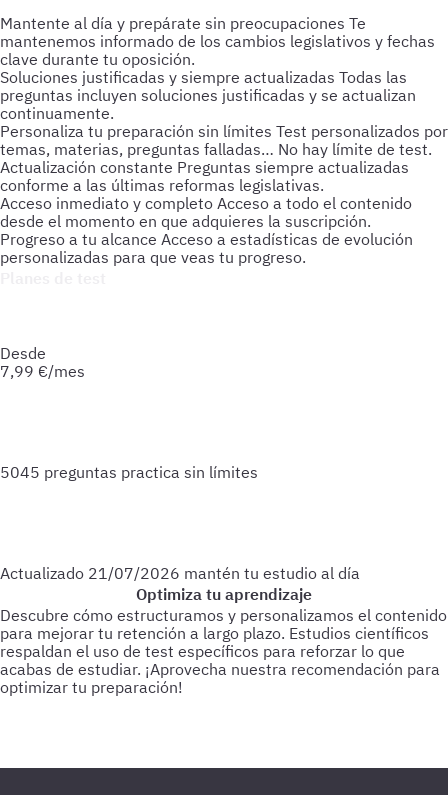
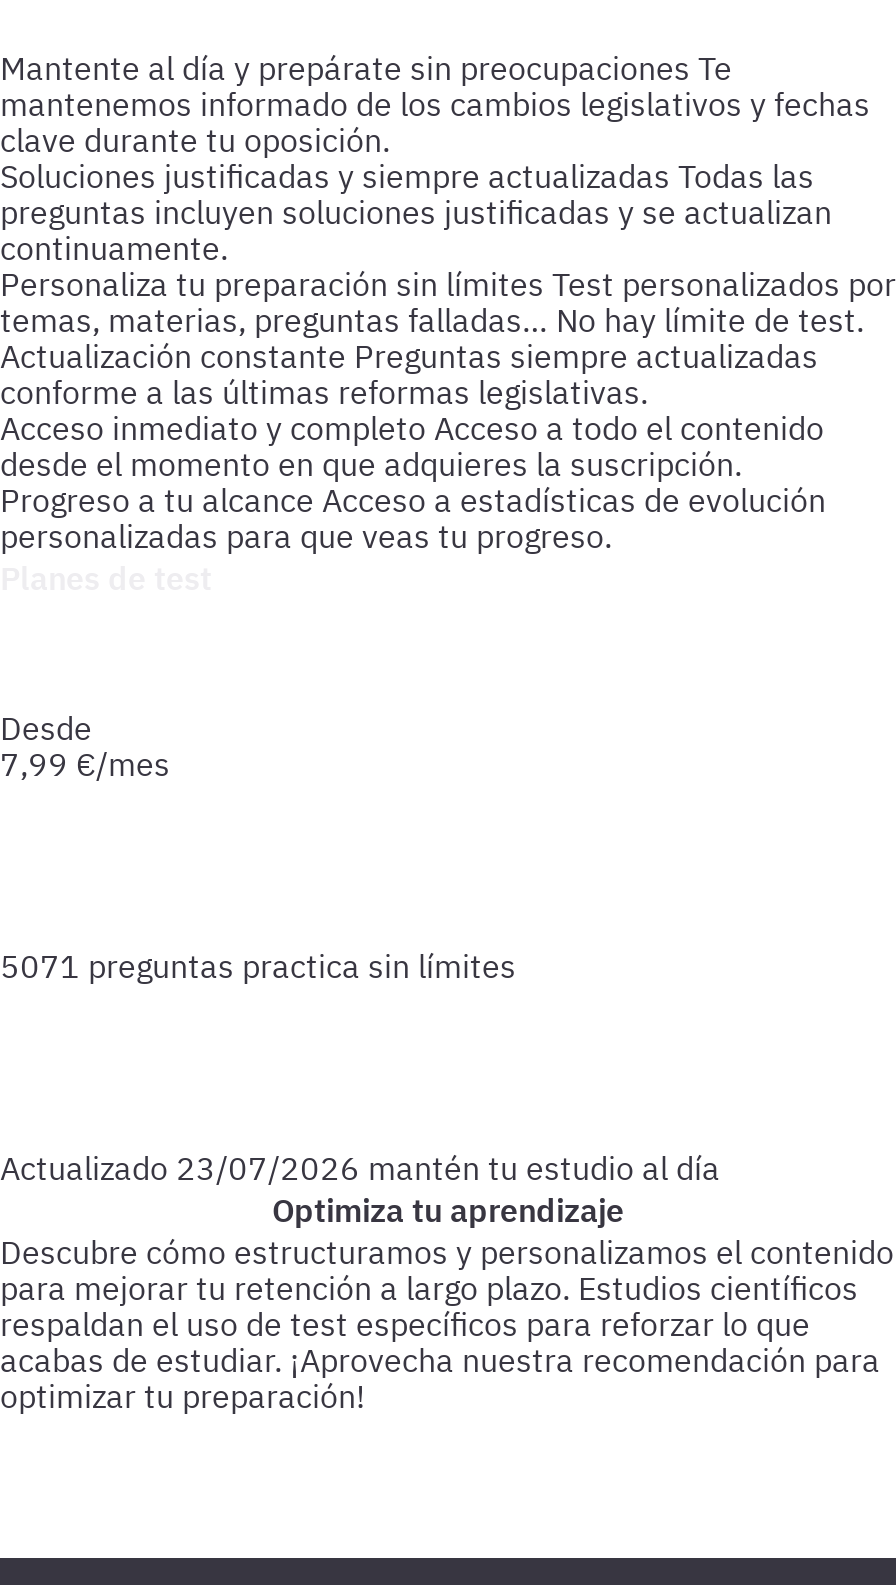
[0,462,258,482] 5045 preguntas practica sin límites -> [0,946,516,986] 5071 preguntas practica sin límites
[0,563,360,583] Actualizado 21/07/2026 mantén tu estudio al día -> [0,1148,720,1188] Actualizado 23/07/2026 mantén tu estudio al día

